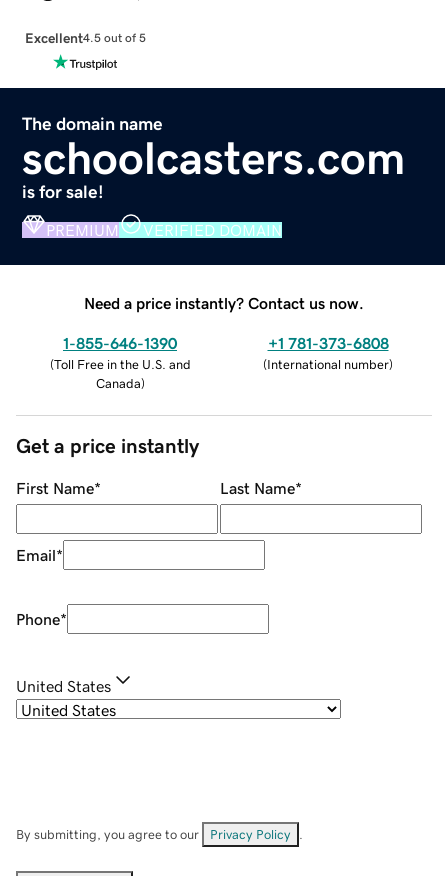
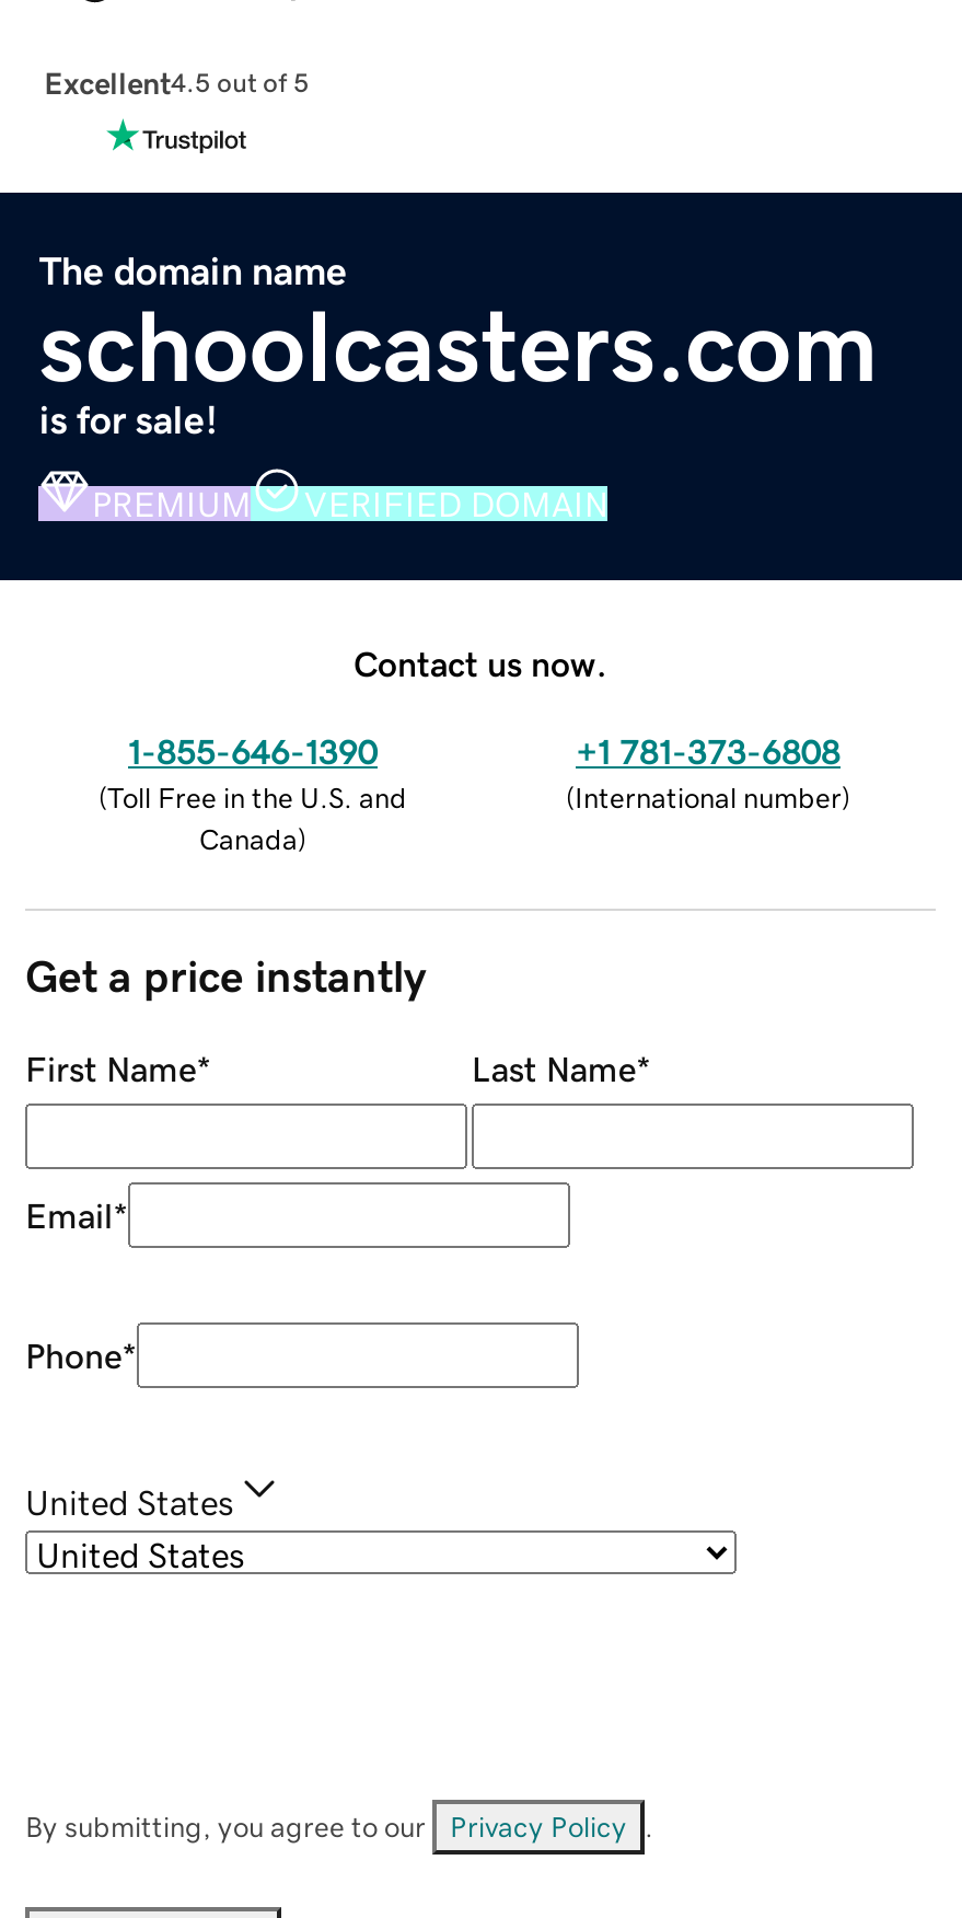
[84,295,364,311] Need a price instantly? Contact us now. -> [353,645,607,680] Contact us now.

